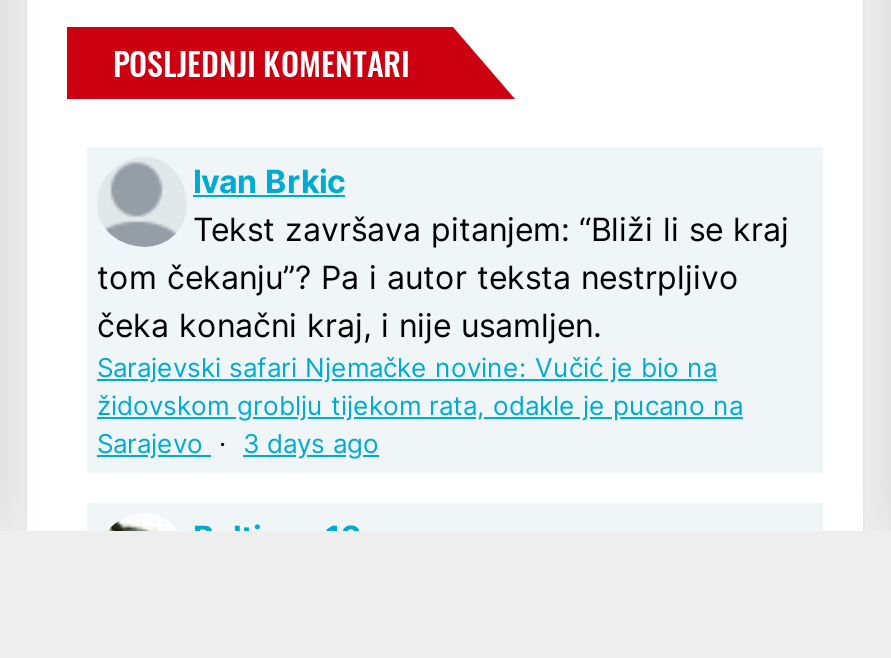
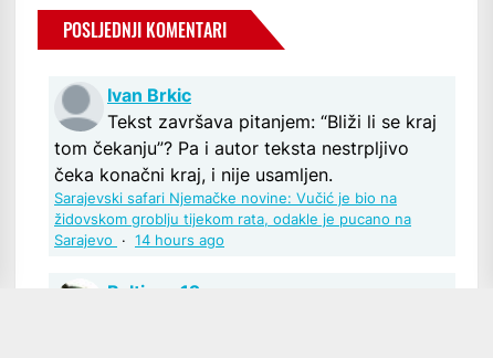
[97,429,379,459] Sarajevo · 3 days ago -> [54,232,224,248] Sarajevo · 14 hours ago

